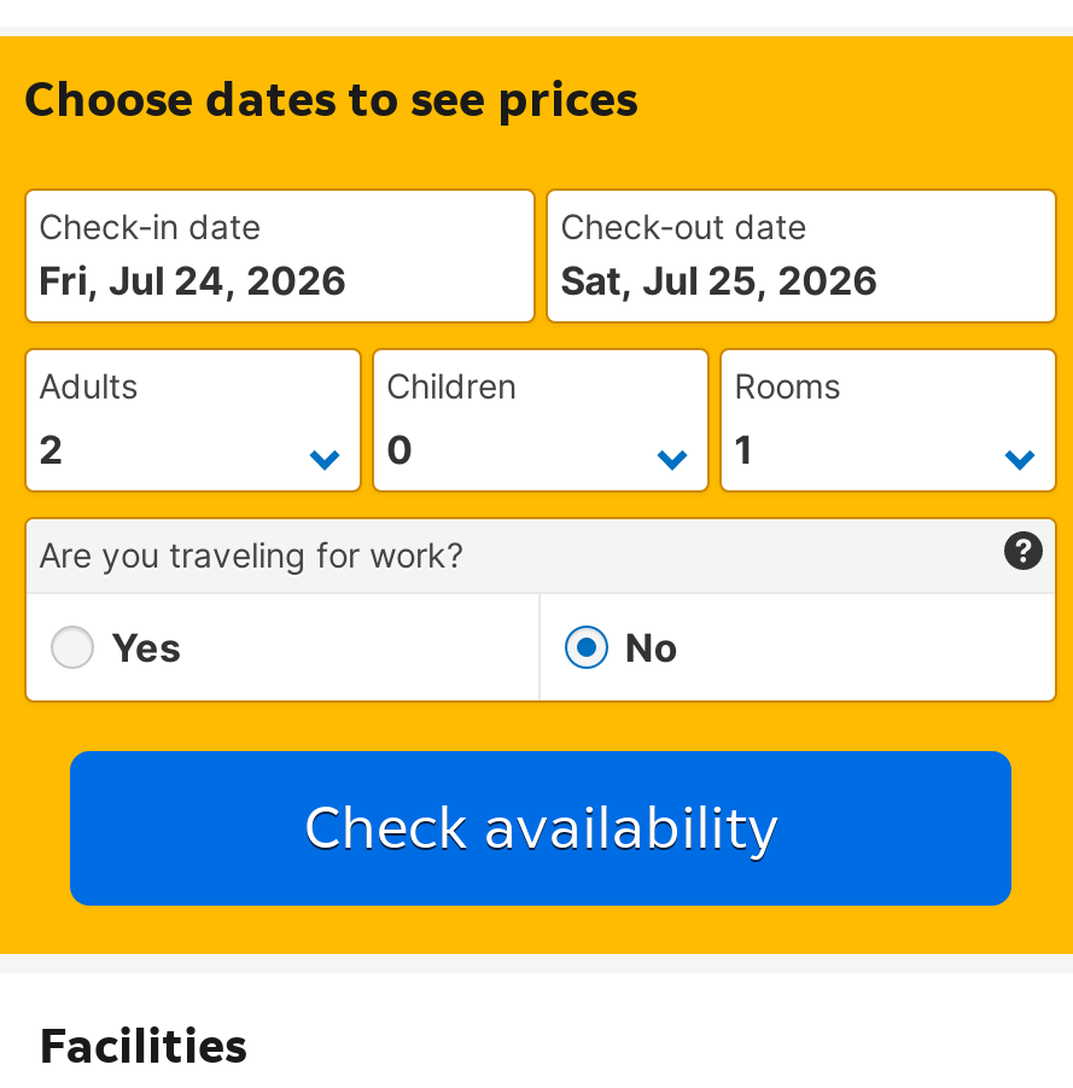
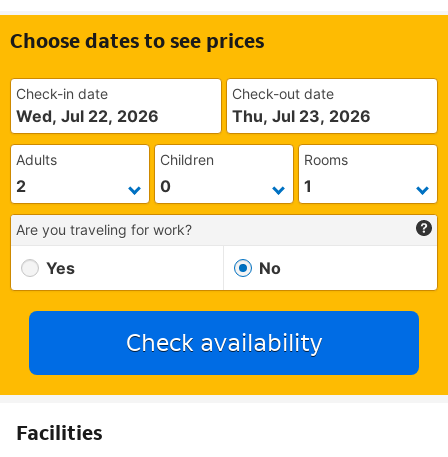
[39,256,348,304] Fri, Jul 24, 2026 -> [16,106,159,126] Wed, Jul 22, 2026
[560,256,879,304] Sat, Jul 25, 2026 -> [232,106,371,126] Thu, Jul 23, 2026

